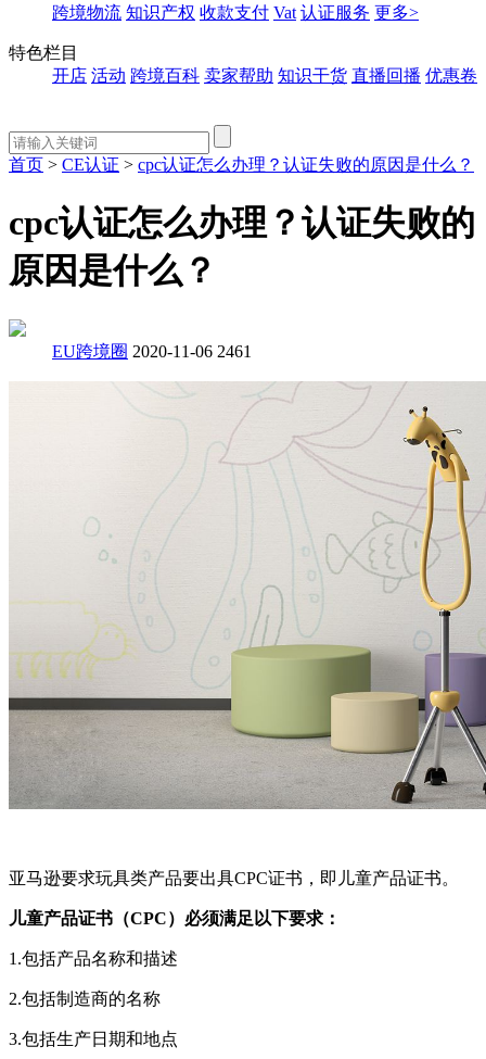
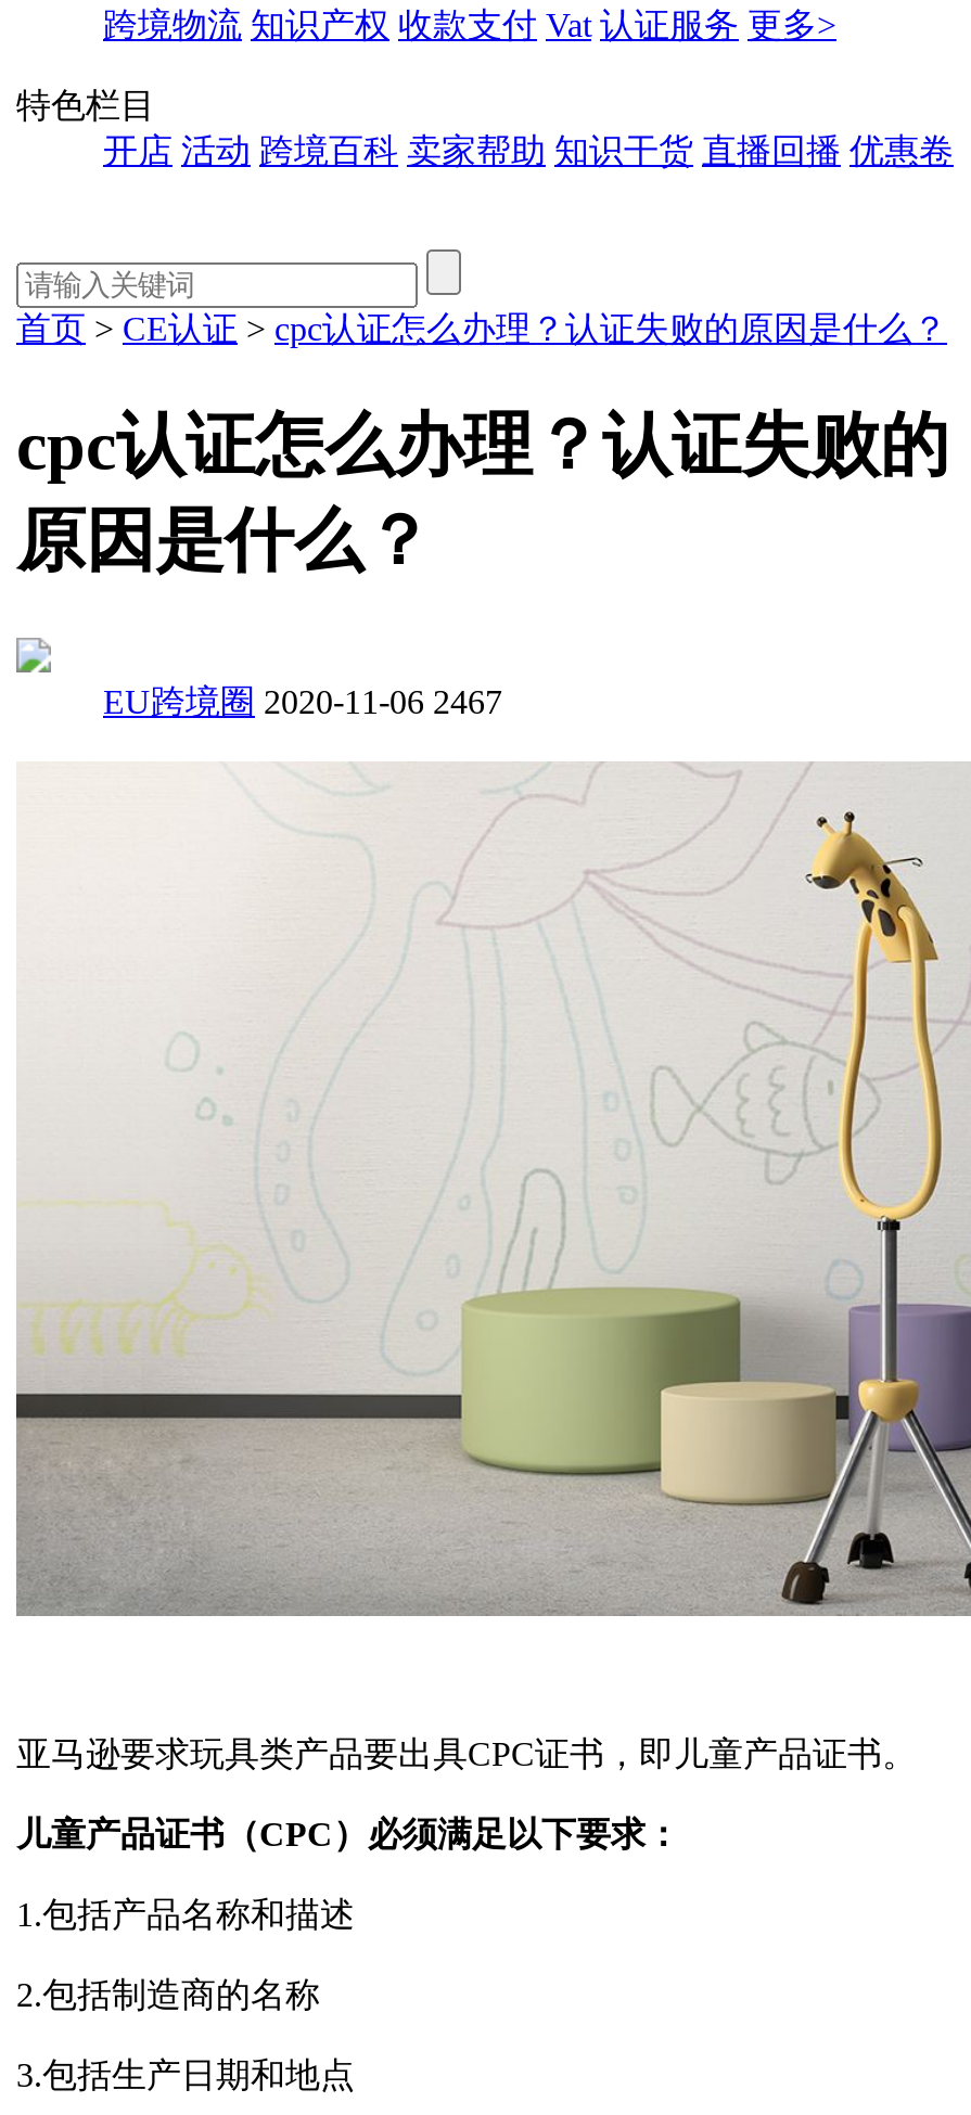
[52,342,252,360] EU跨境圈 2020-11-06 2461 -> [103,683,502,720] EU跨境圈 2020-11-06 2467

